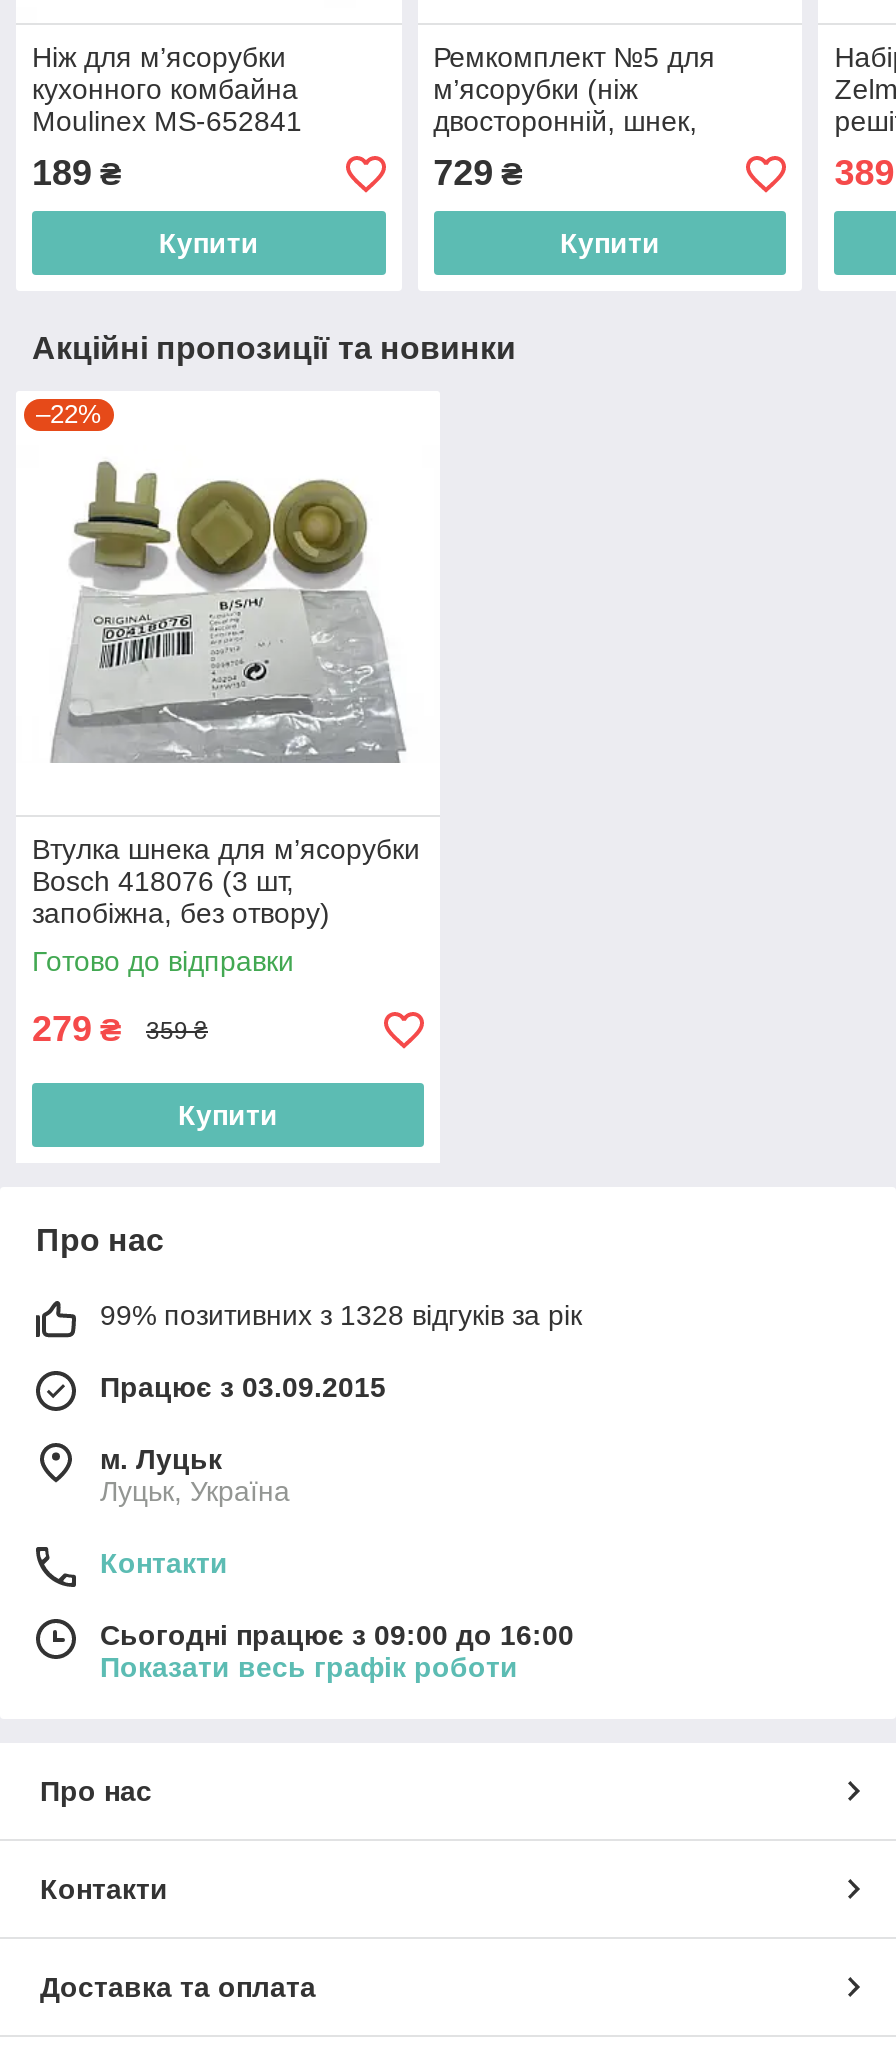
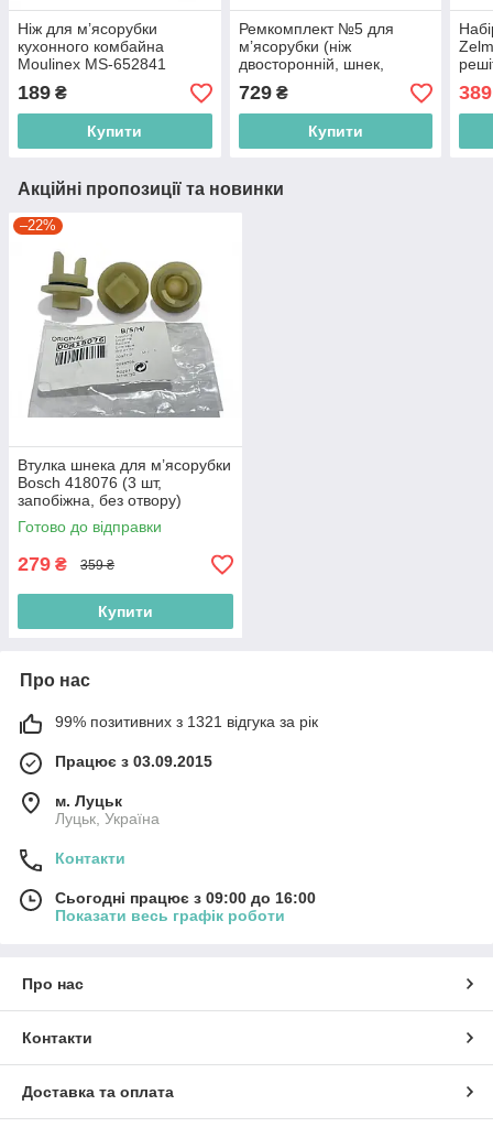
[100,1300,582,1332] 99% позитивних з 1328 відгуків за рік -> [55,713,318,731] 99% позитивних з 1321 відгука за рік

